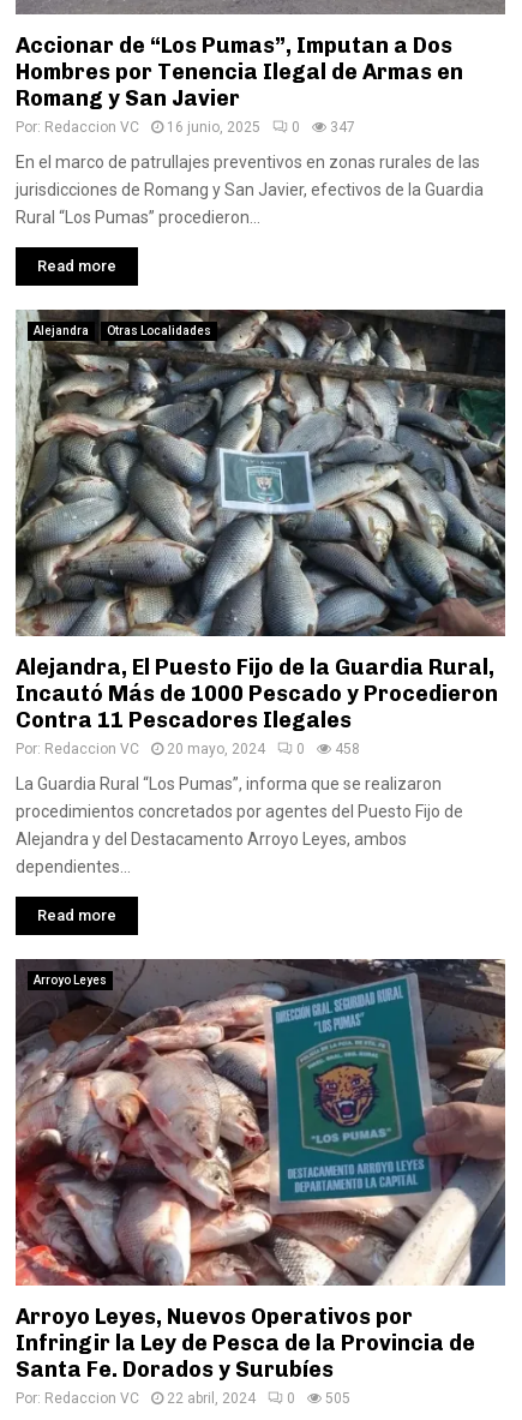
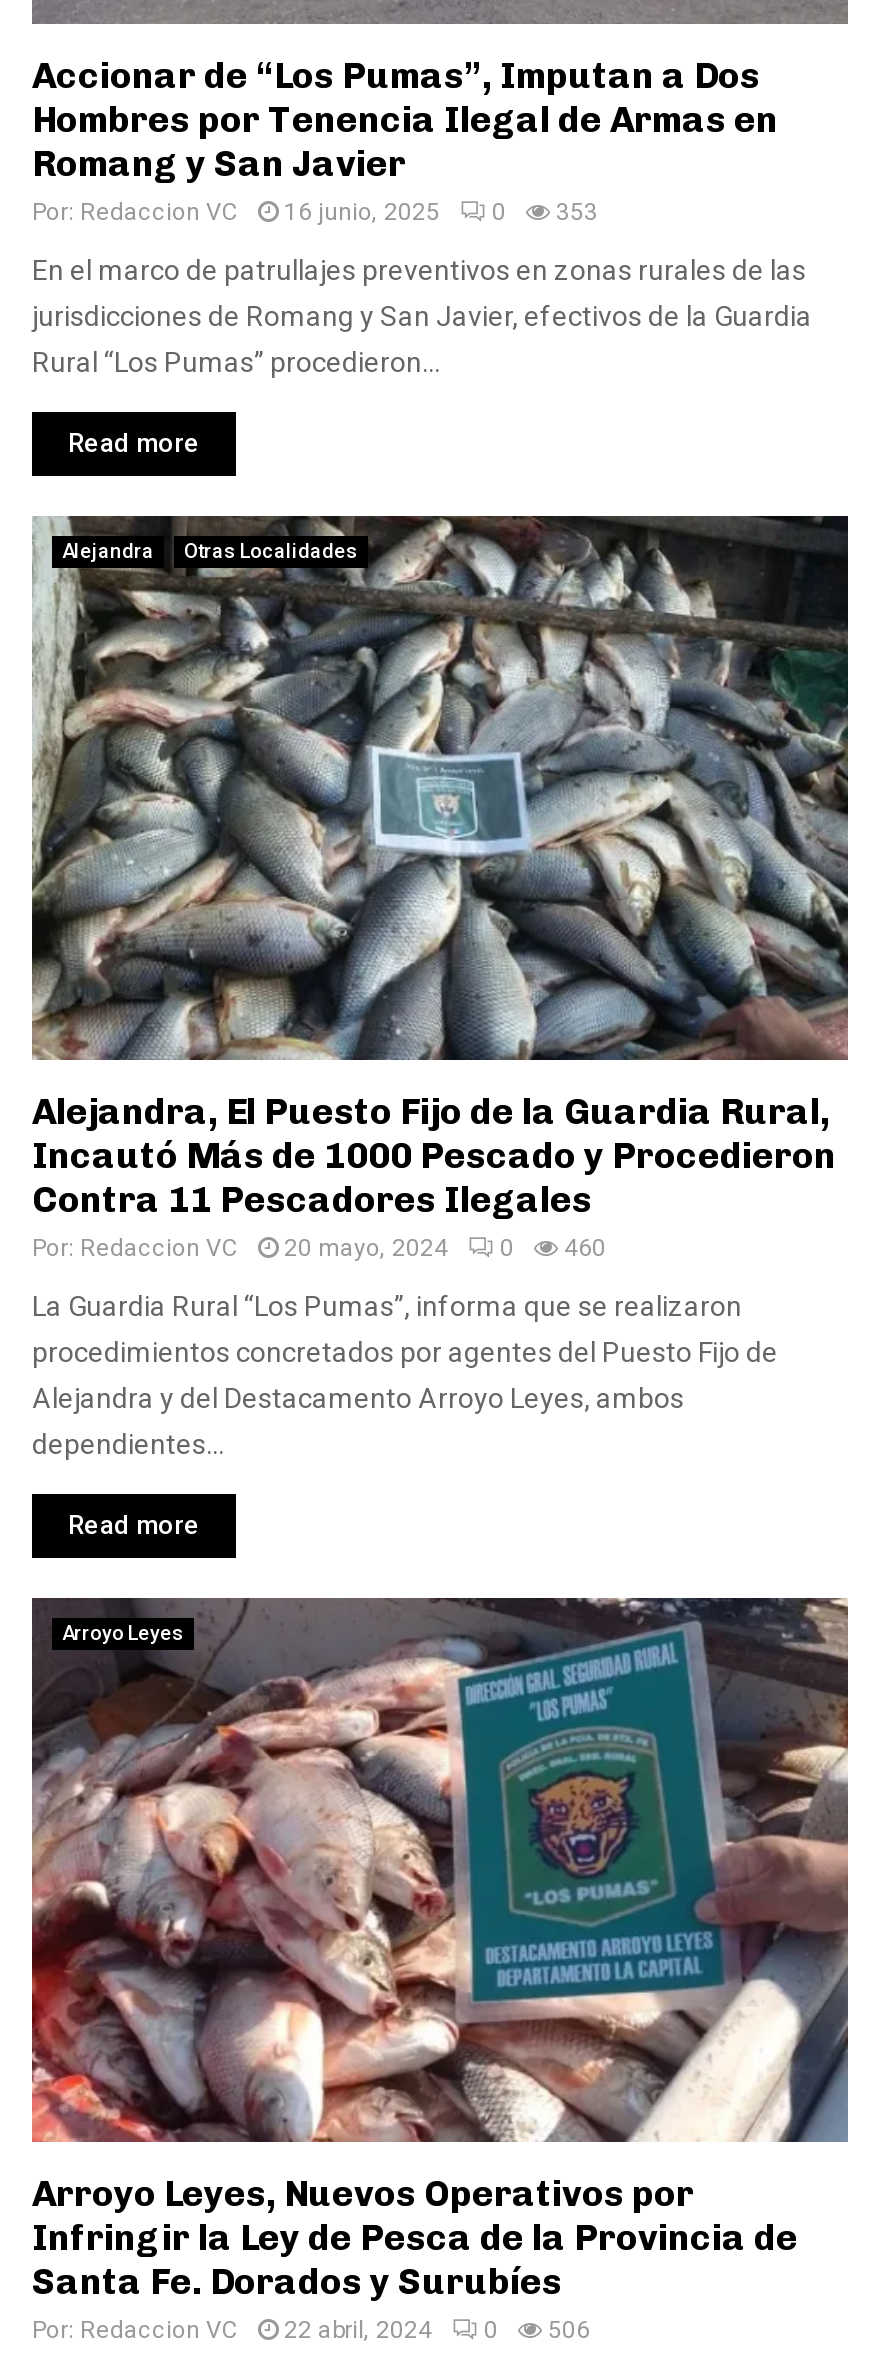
[16,119,355,136] Por: Redaccion VC 16 junio, 2025 0 347 -> [32,198,598,226] Por: Redaccion VC 16 junio, 2025 0 353
[16,741,360,757] Por: Redaccion VC 20 mayo, 2024 0 458 -> [32,1234,606,1262] Por: Redaccion VC 20 mayo, 2024 0 460
[16,1390,350,1407] Por: Redaccion VC 22 abril, 2024 0 505 -> [32,2316,590,2344] Por: Redaccion VC 22 abril, 2024 0 506

